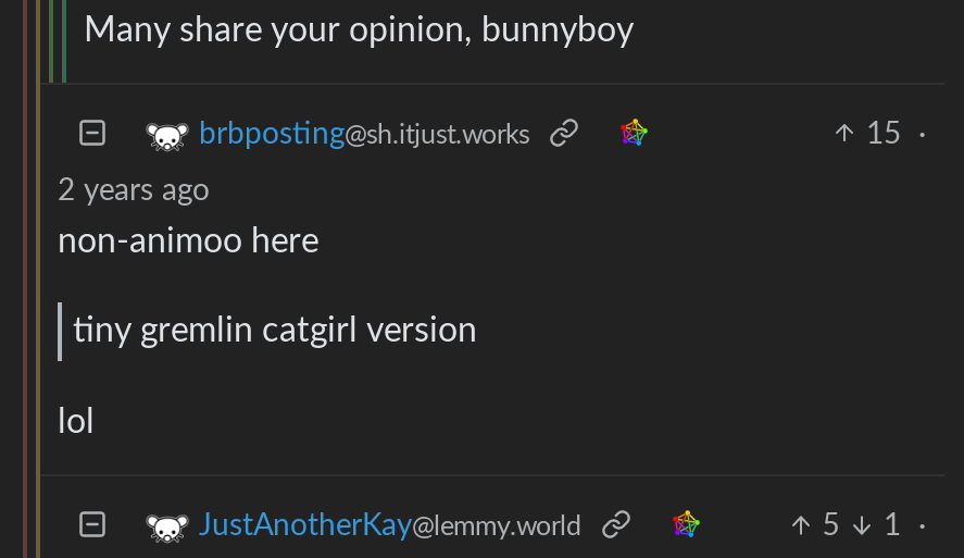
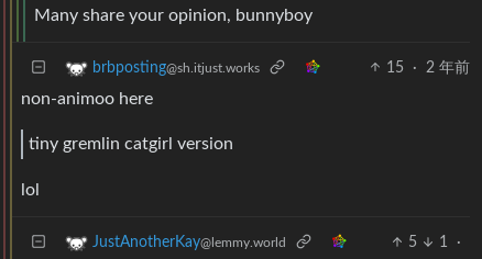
[58,119,927,206] 15 · | 2 years ago -> [386,60,470,76] 15 · 2 年前

